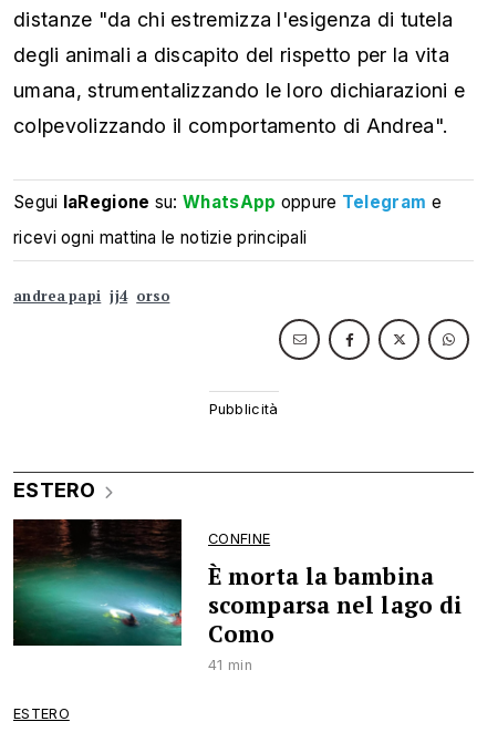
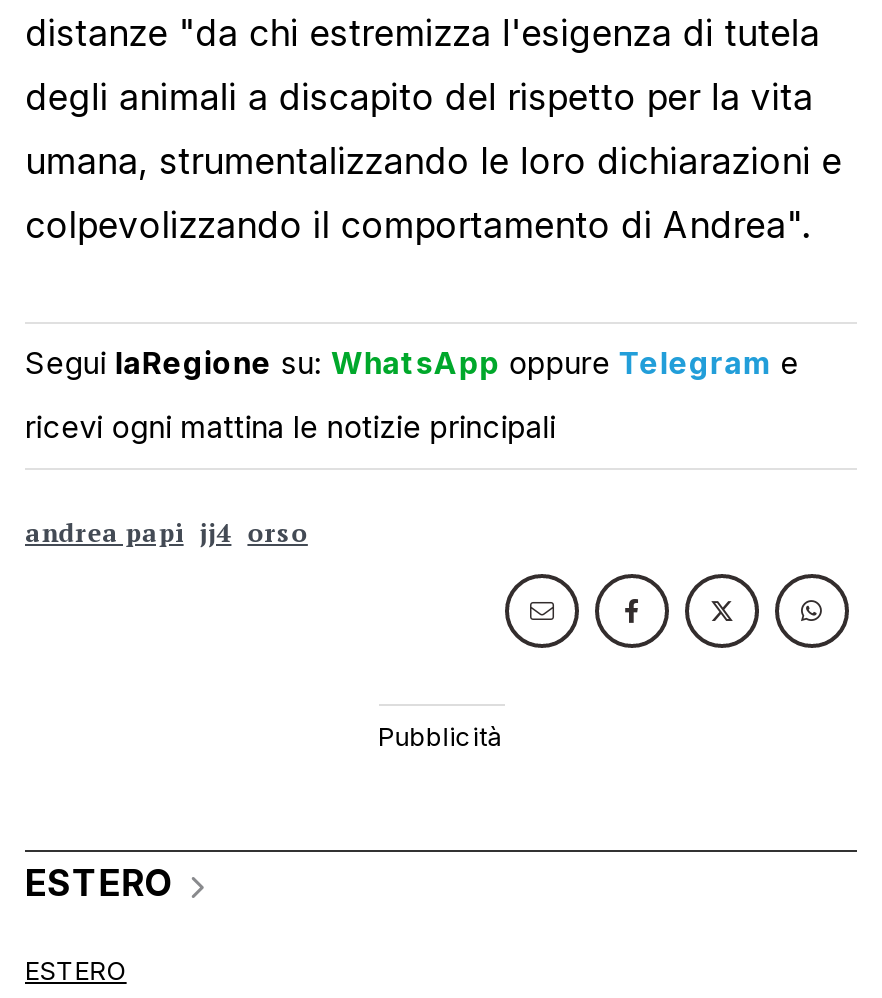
[12,518,462,674] [image] | CONFINE | È morta la bambina | scomparsa nel lago di | Como | 41 min -> none

